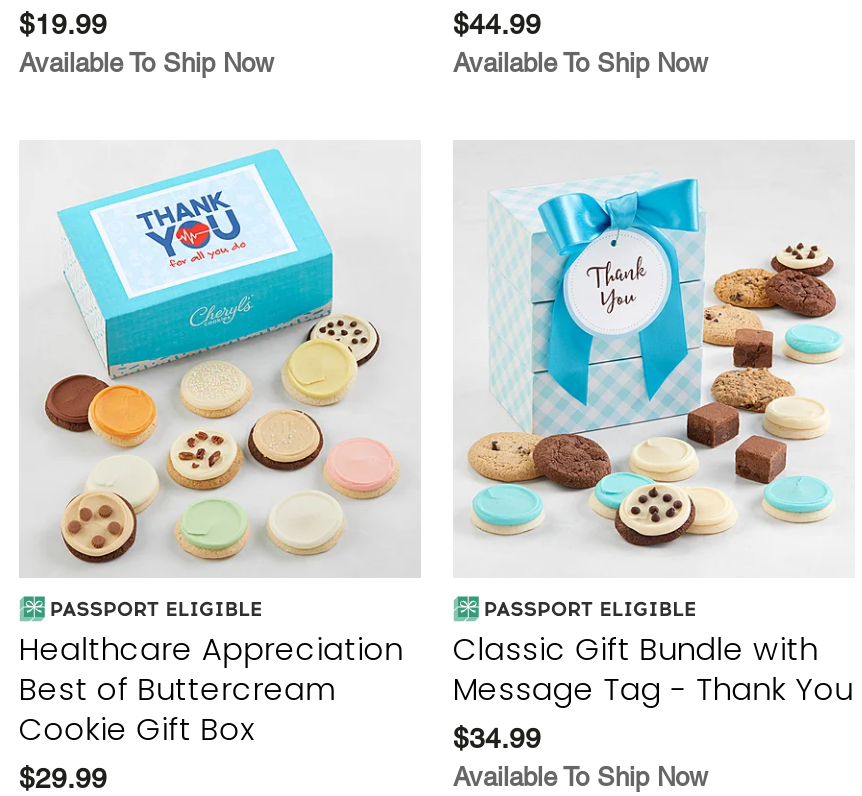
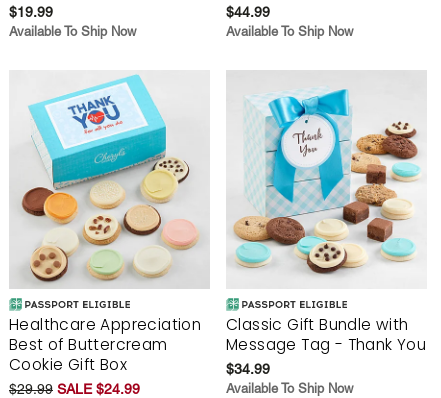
[19,762,107,794] $29.99 -> [9,381,140,397] $29.99 SALE $24.99

